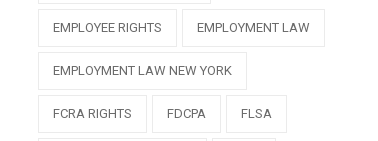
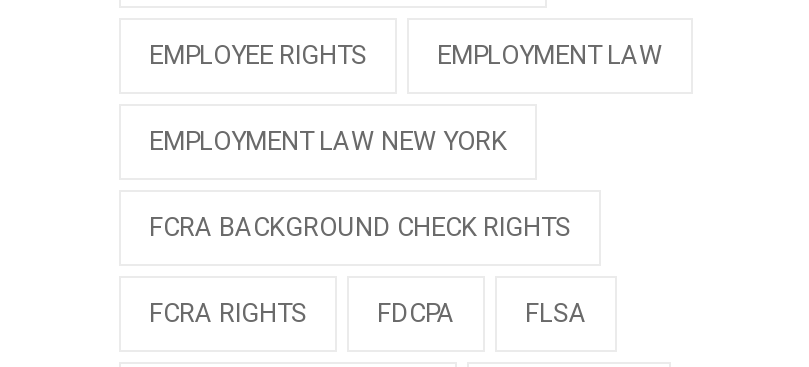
none -> [149,211,571,241] FCRA BACKGROUND CHECK RIGHTS

